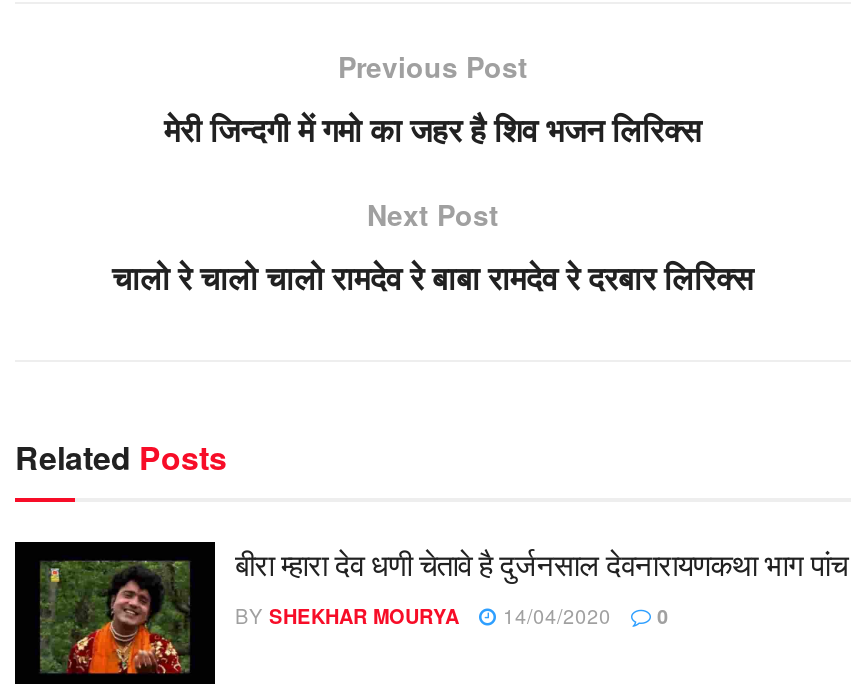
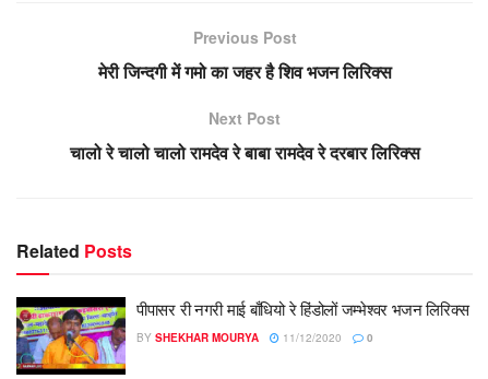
[13,542,848,676] [image] | बीरा म्हारा देव धणी चेतावे है दुर्जनसाल देवनारायणकथा भाग पांच -> [15,297,469,370] [image] | पीपासर री नगरी माई बाँधियो रे हिंडोलों जम्भेश्वर भजन लिरिक्स
[235,602,669,630] BY SHEKHAR MOURYA 14/04/2020 0 -> [136,330,373,345] BY SHEKHAR MOURYA 11/12/2020 0

